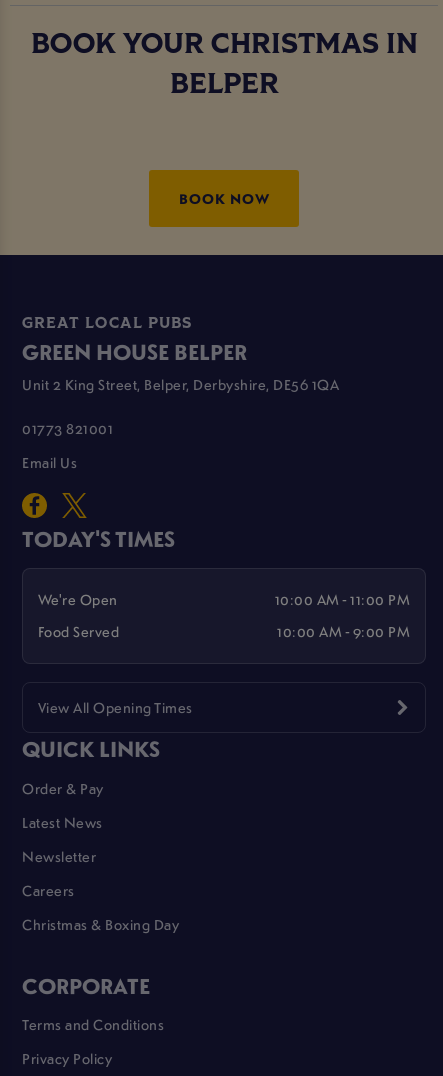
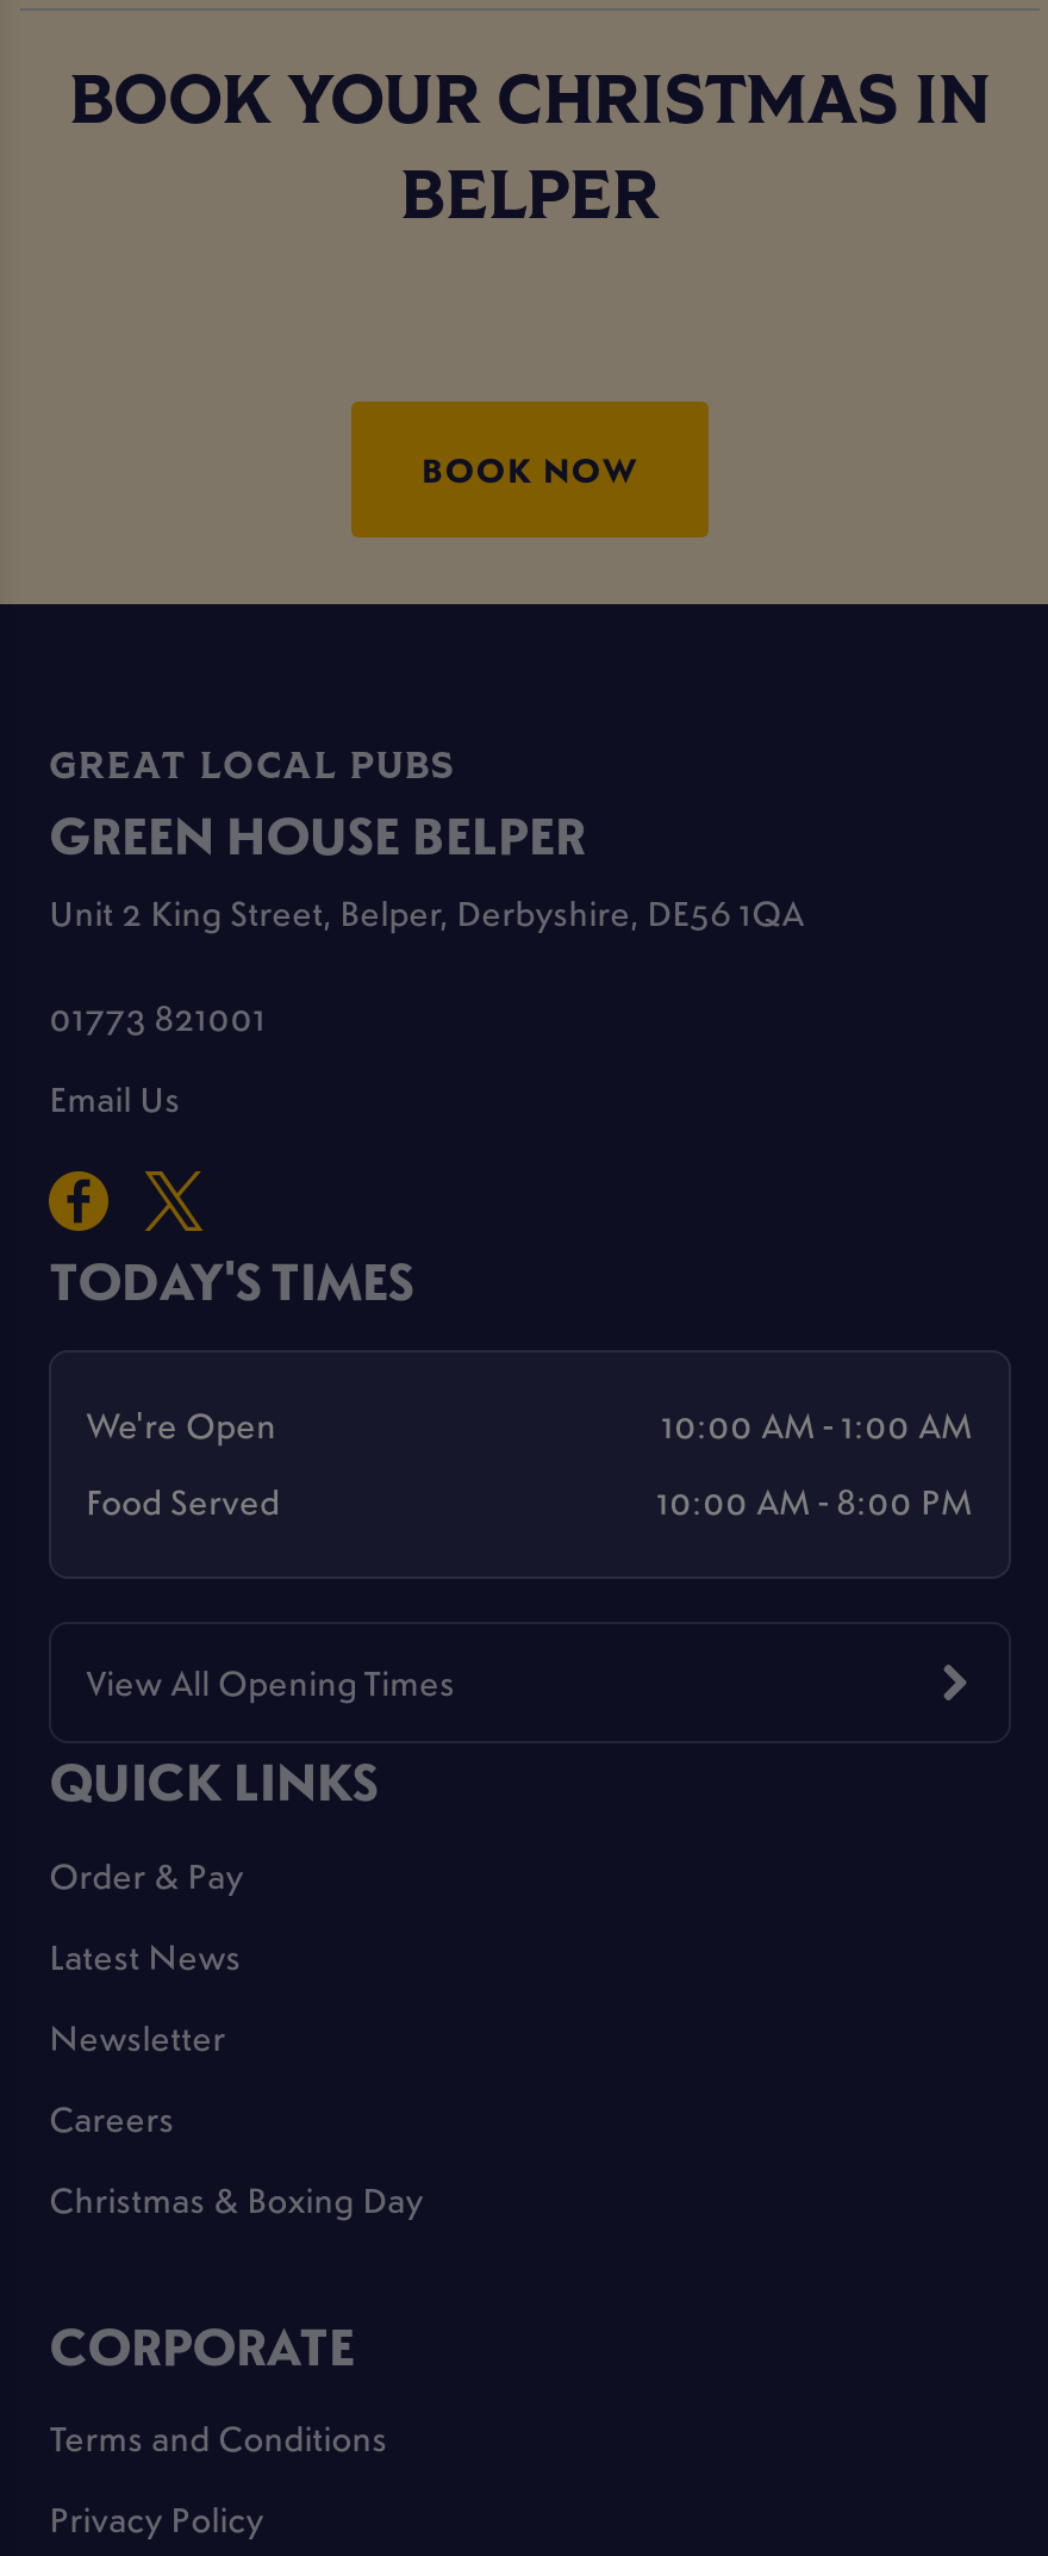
[275,589,410,609] 10:00 AM - 11:00 PM -> [661,1400,973,1448] 10:00 AM - 1:00 AM
[277,621,410,641] 10:00 AM - 9:00 PM -> [657,1477,973,1525] 10:00 AM - 8:00 PM

